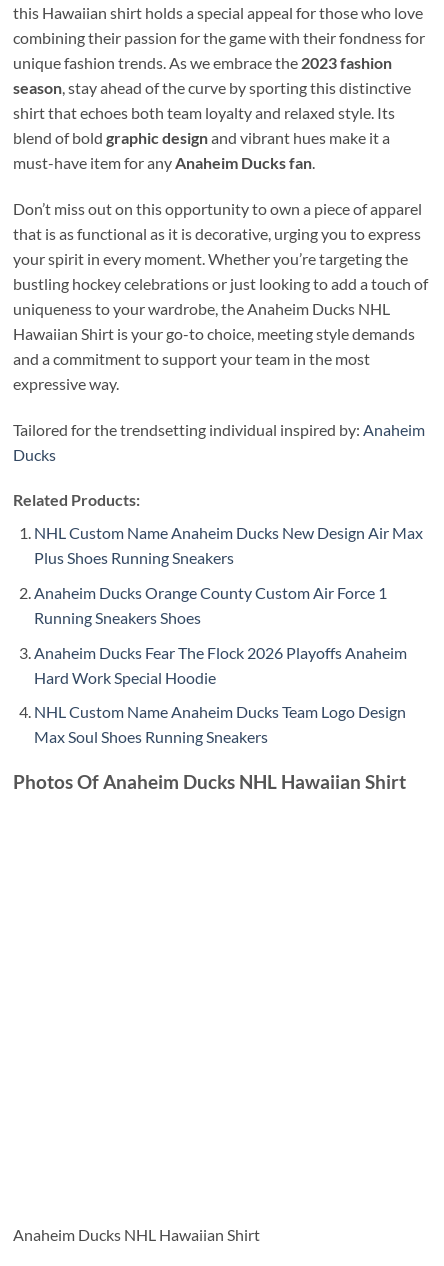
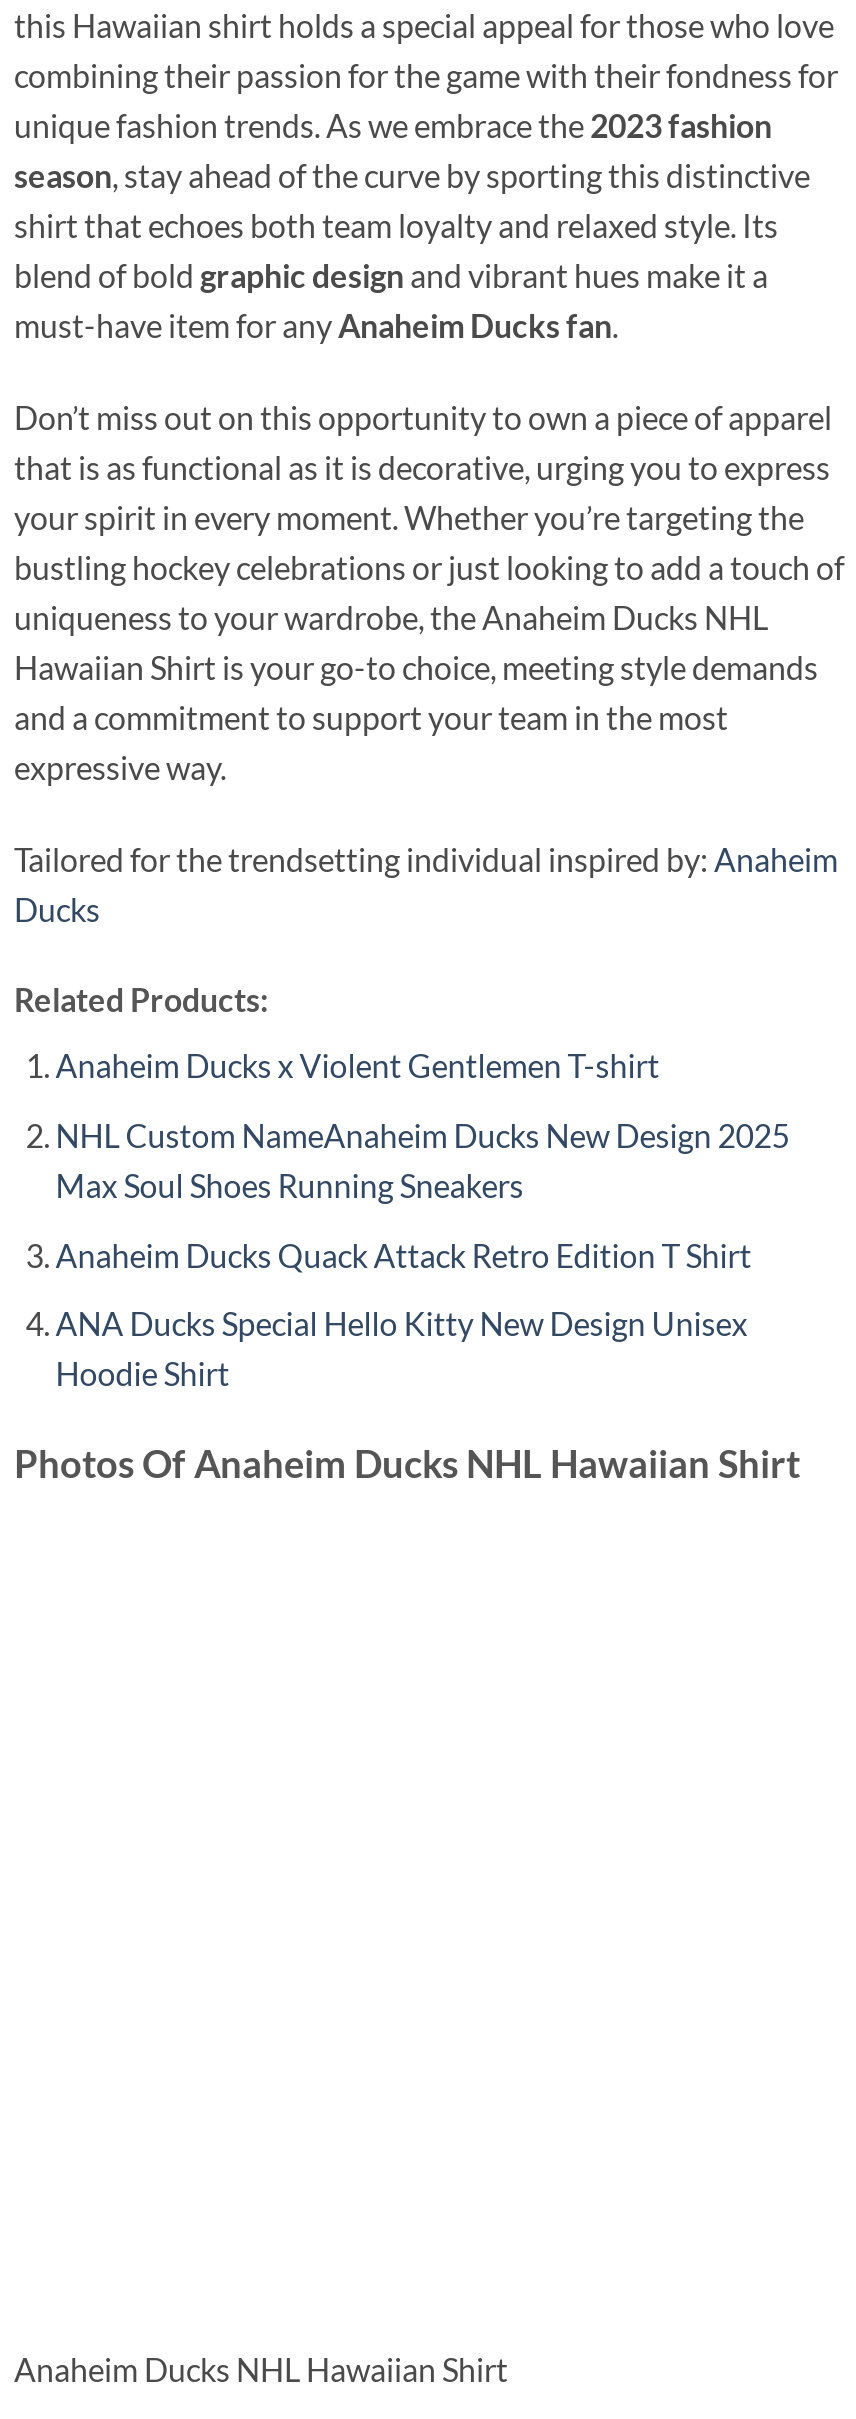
[34,523,423,721] NHL Custom Name Anaheim Ducks New Design Air Max | Plus Shoes Running Sneakers | Anaheim Ducks Orange County Custom Air Force 1 | Running Sneakers Shoes | Anaheim Ducks Fear The Flock 2026 Playoffs Anaheim | Hard Work Special Hoodie | NHL Custom Name Anaheim Ducks Team Logo Design -> [56,1047,790,1154] Anaheim Ducks x Violent Gentlemen T-shirt | NHL Custom NameAnaheim Ducks New Design 2025
moved [34,727,268,746] -> [56,1166,524,1204]: Max Soul Shoes Running Sneakers
none -> [56,1235,752,1393] Anaheim Ducks Quack Attack Retro Edition T Shirt | ANA Ducks Special Hello Kitty New Design Unisex | Hoodie Shirt

